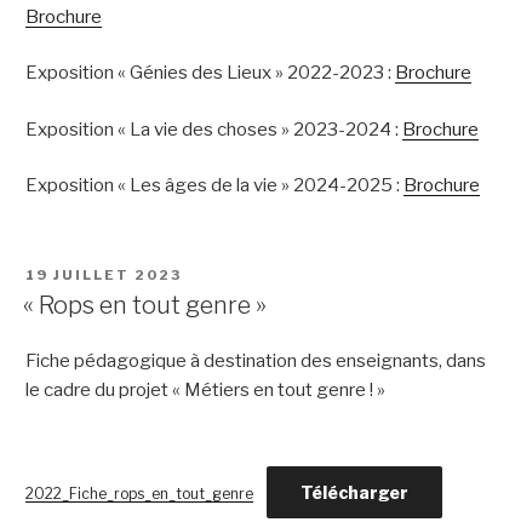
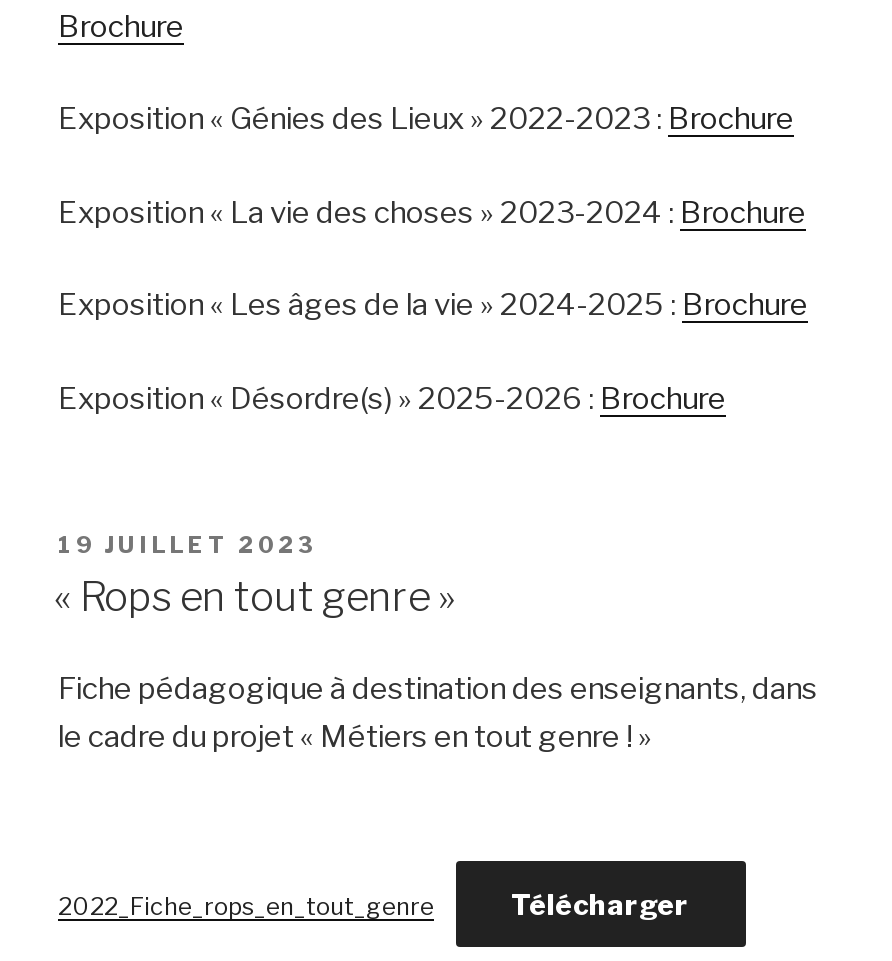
none -> [58,380,726,416] Exposition « Désordre(s) » 2025-2026 : Brochure

